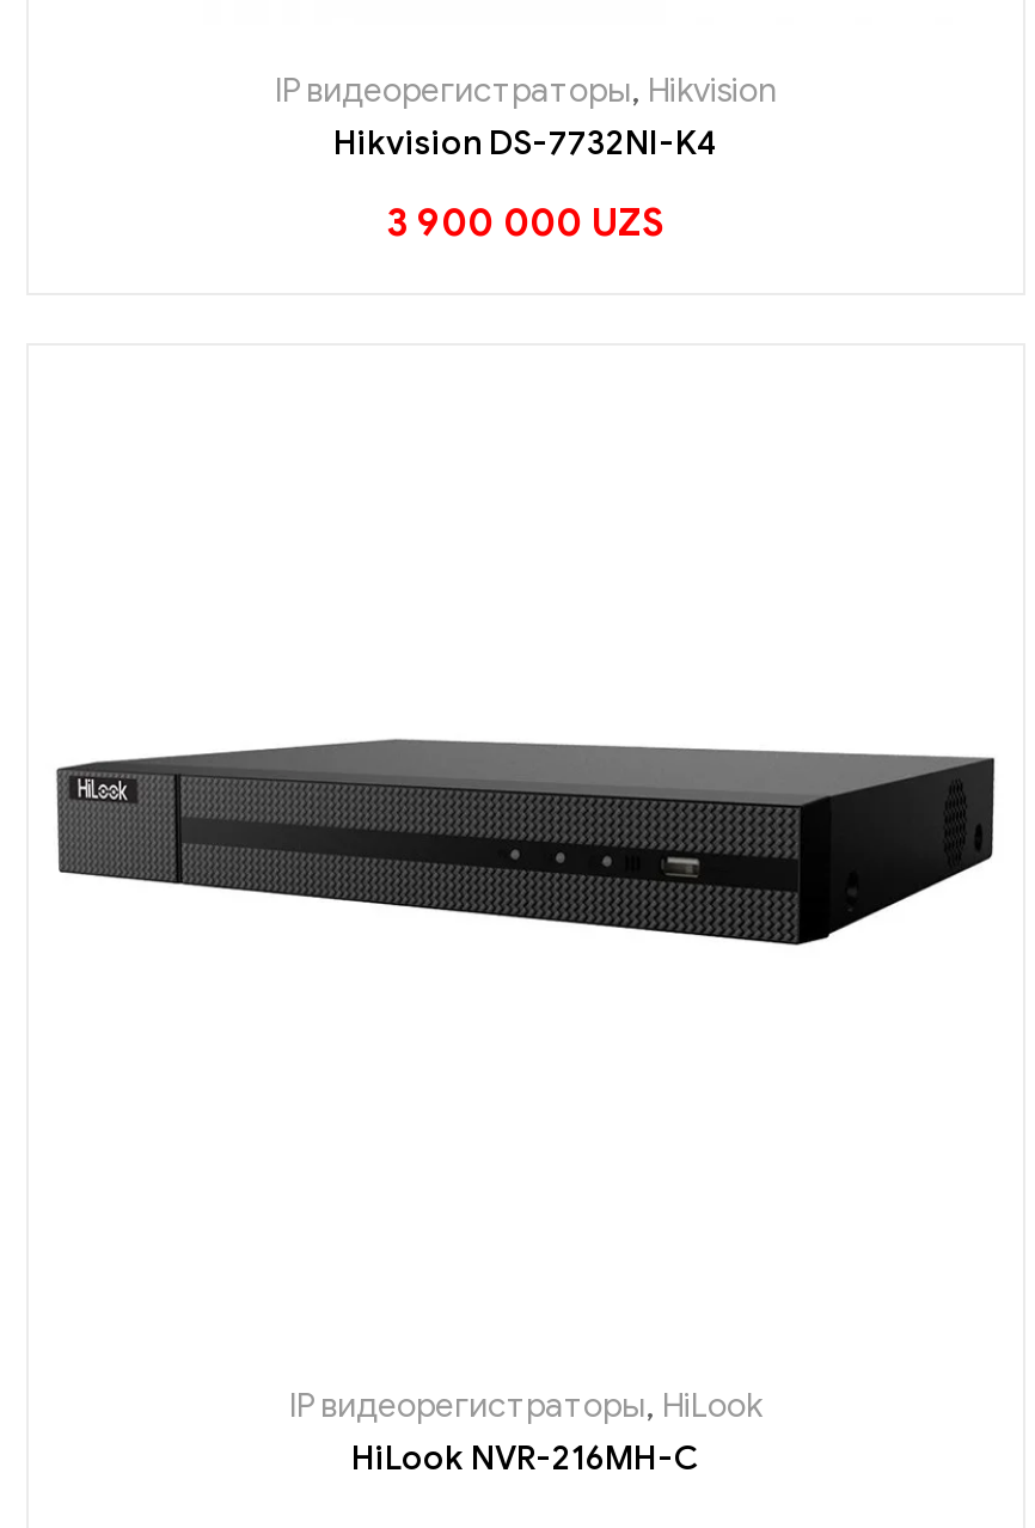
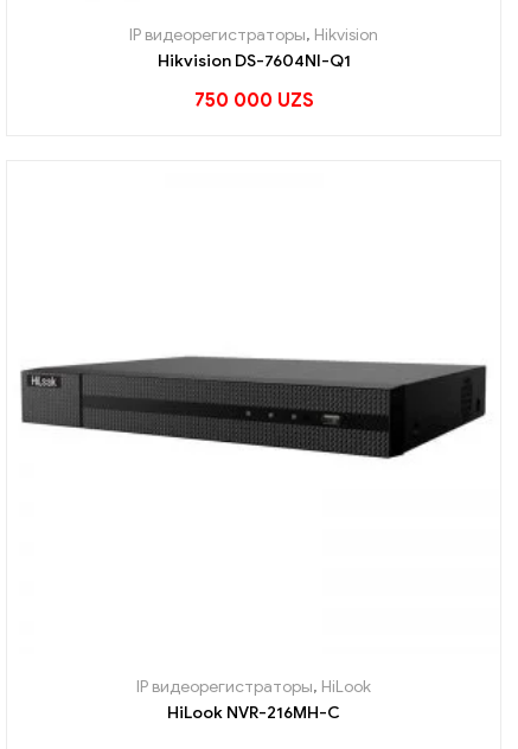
[333,123,718,164] Hikvision DS-7732NI-K4 -> [157,51,350,71] Hikvision DS-7604NI-Q1
[386,200,666,247] 3 900 000 UZS -> [194,89,314,113] 750 000 UZS

